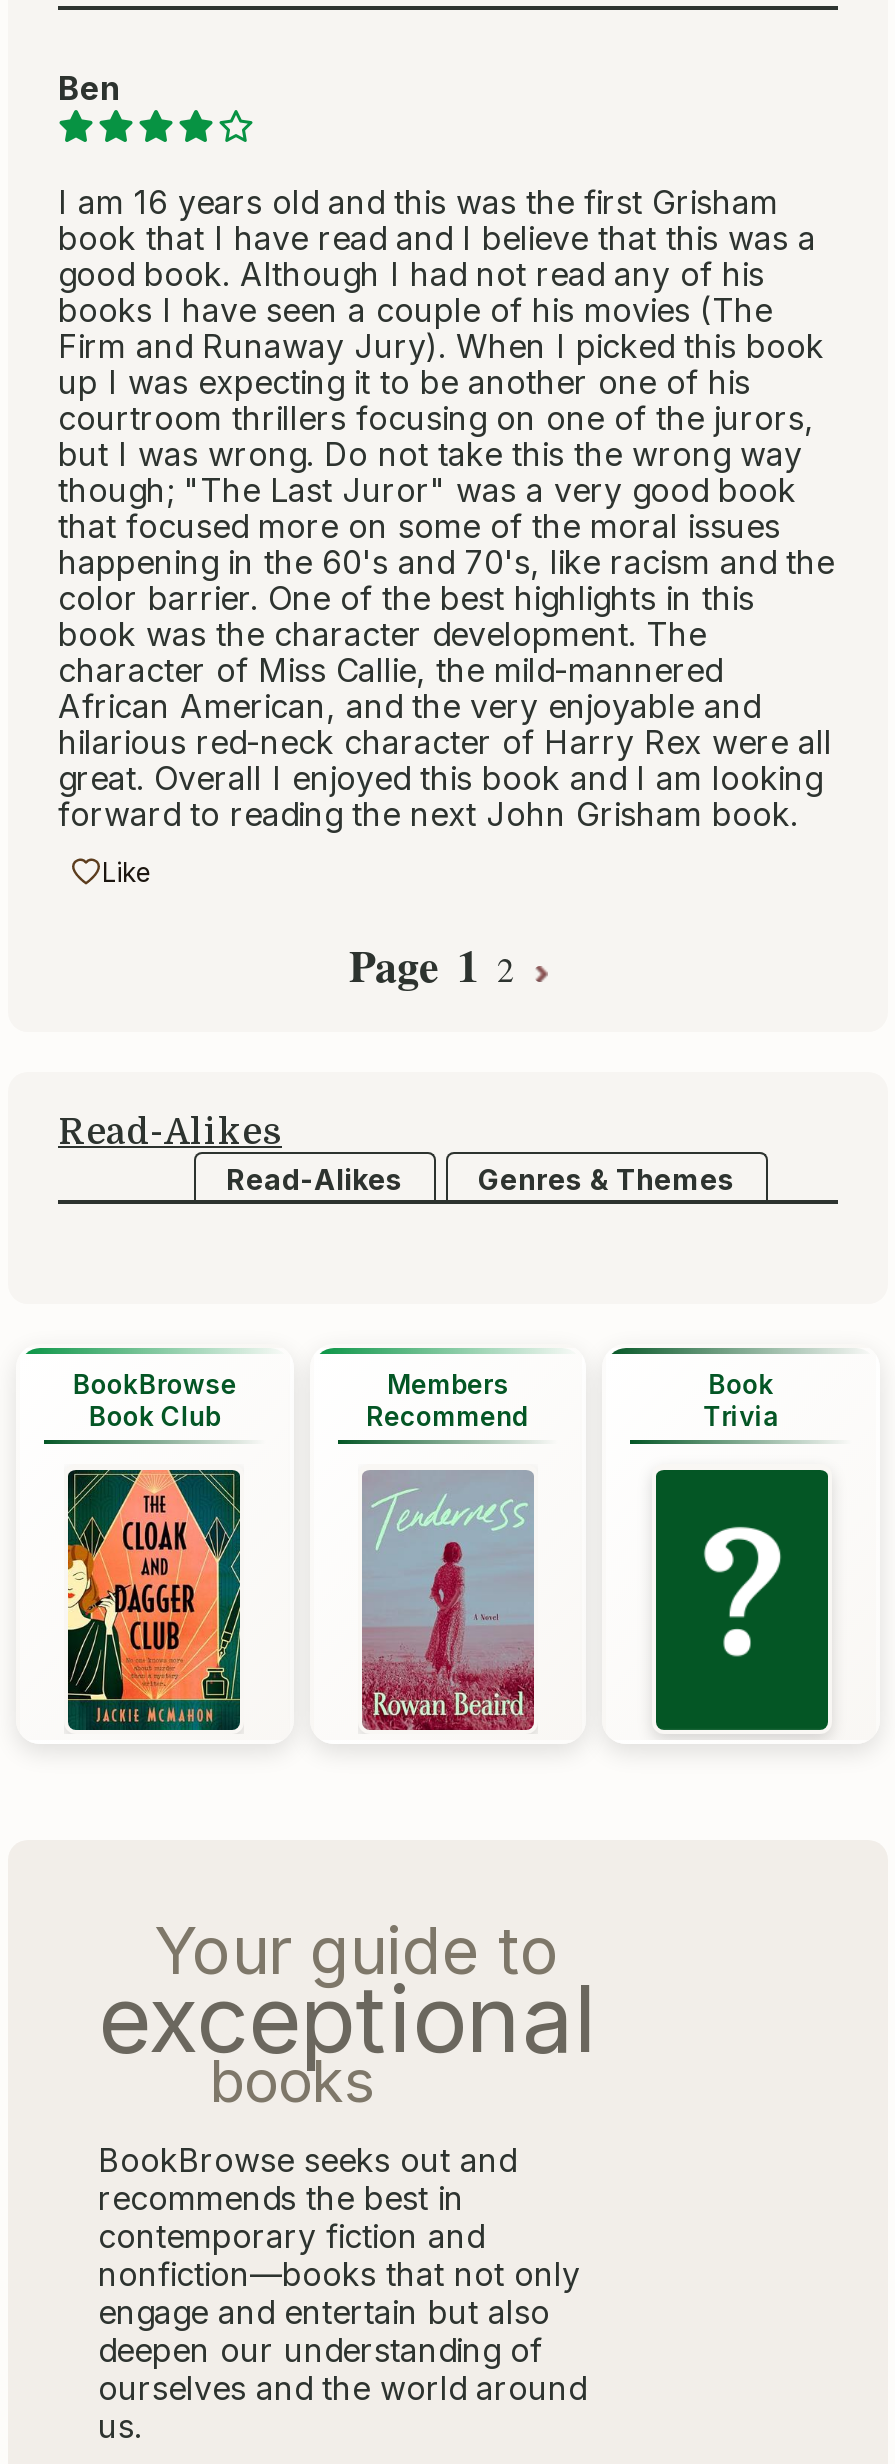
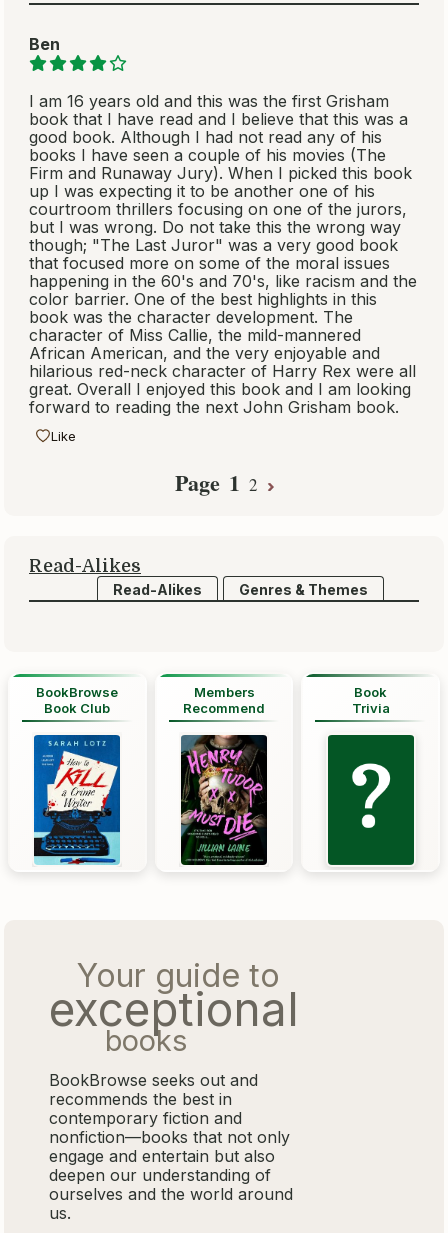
[66,1468,242,1732] [image] -> [33,734,121,865] [image]
[360,1470,536,1732] [image] -> [180,735,268,866] [image]

